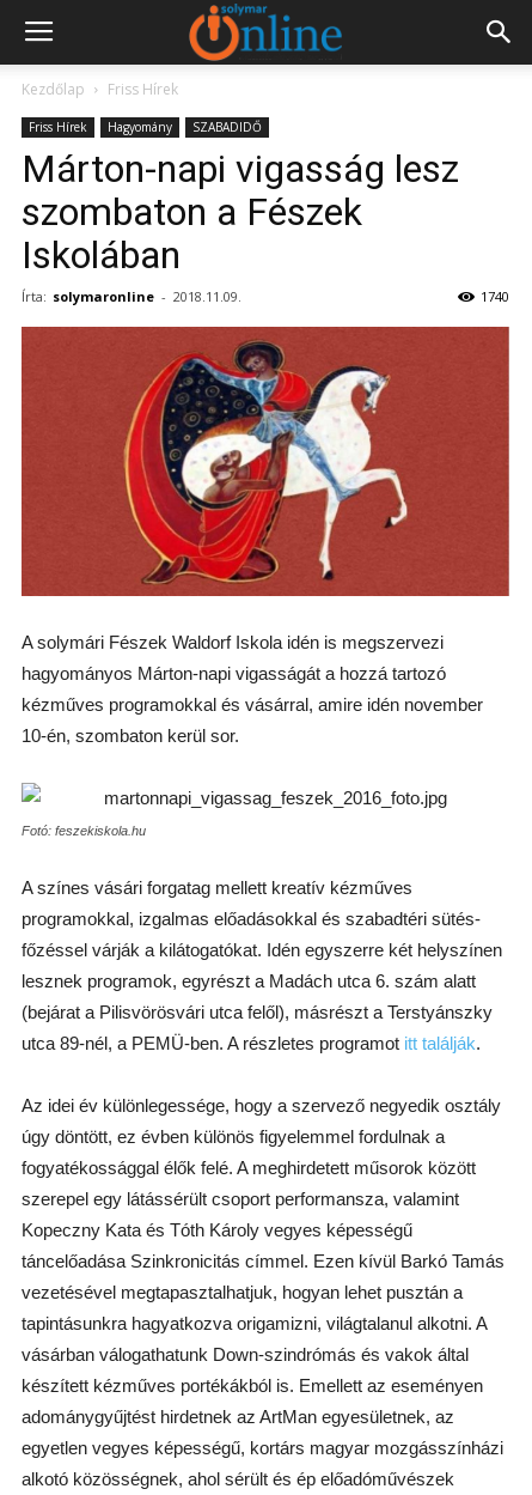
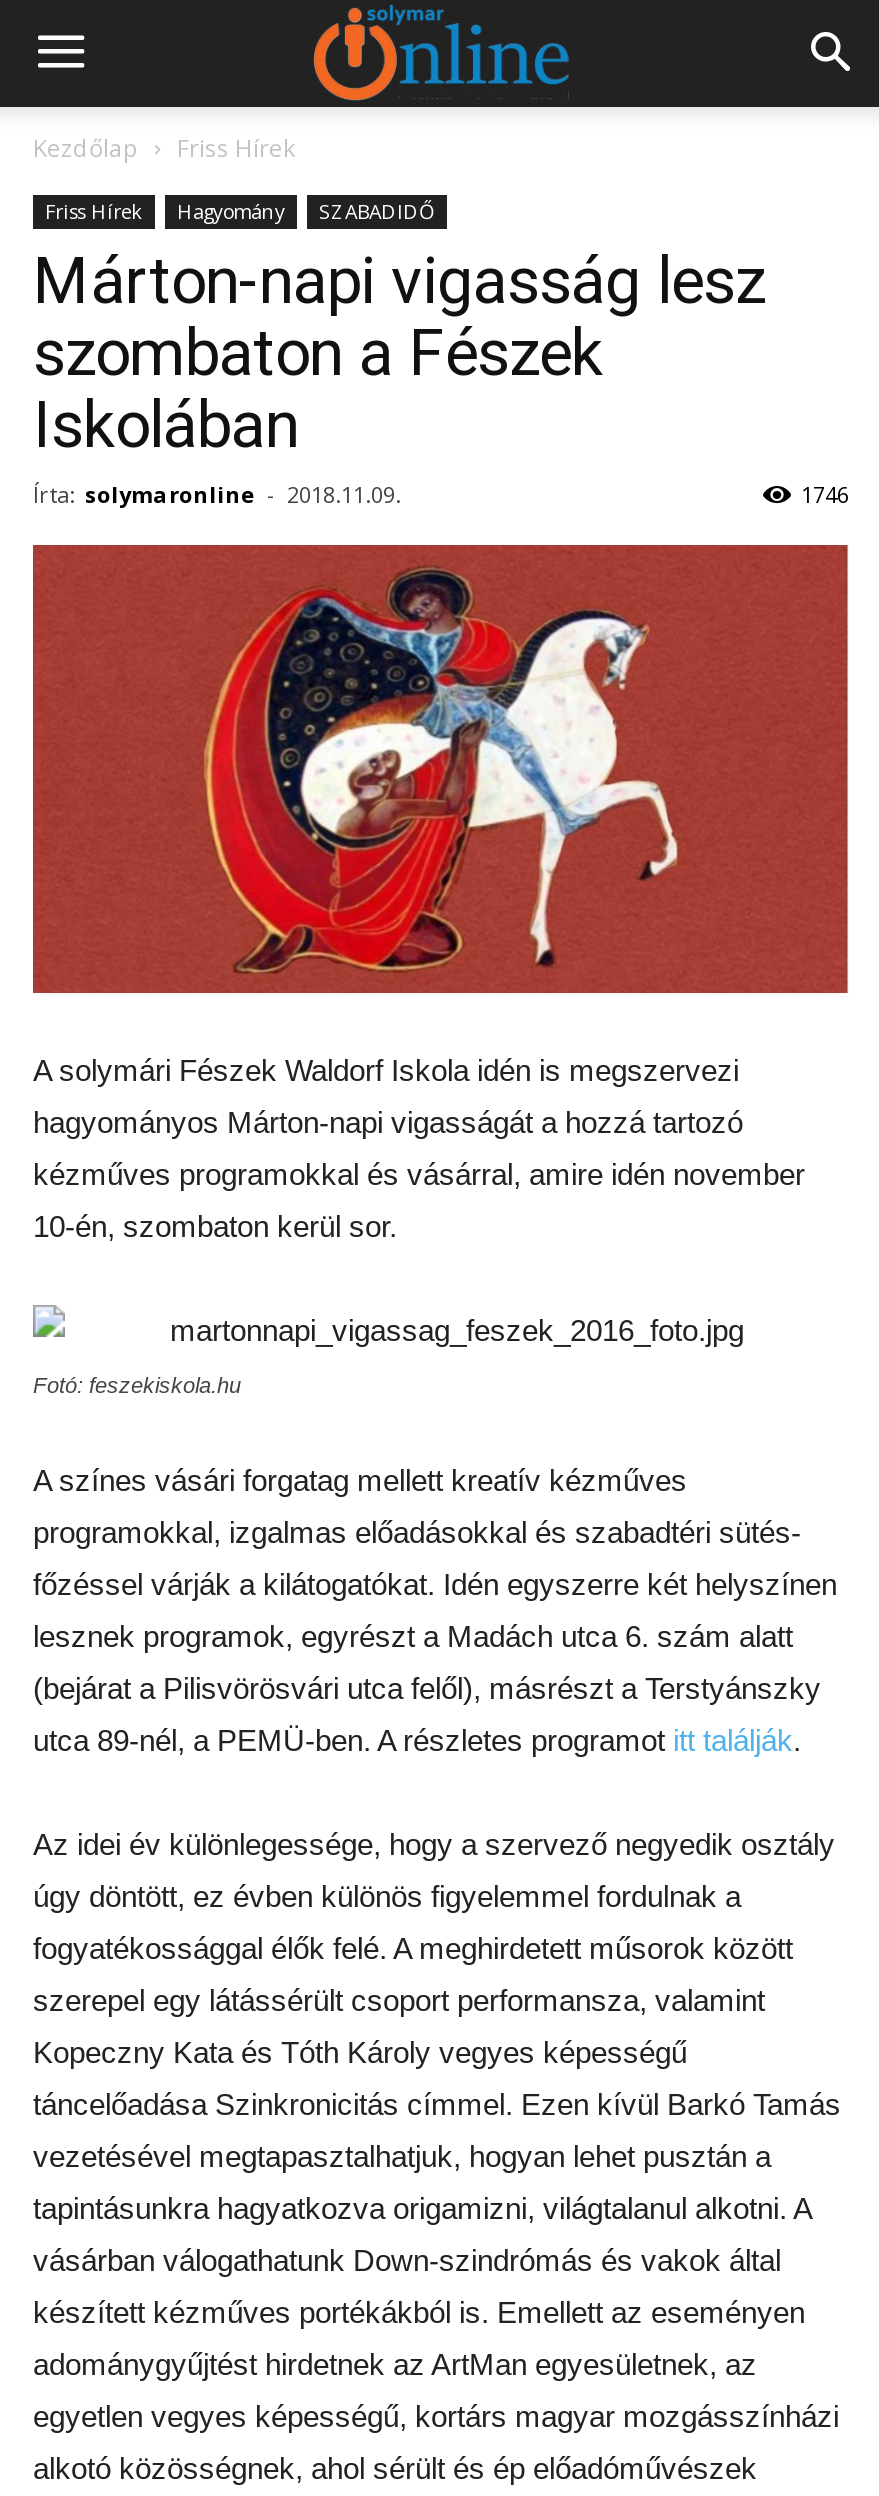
[481,287,509,305] 1740 -> [801,479,849,509] 1746

